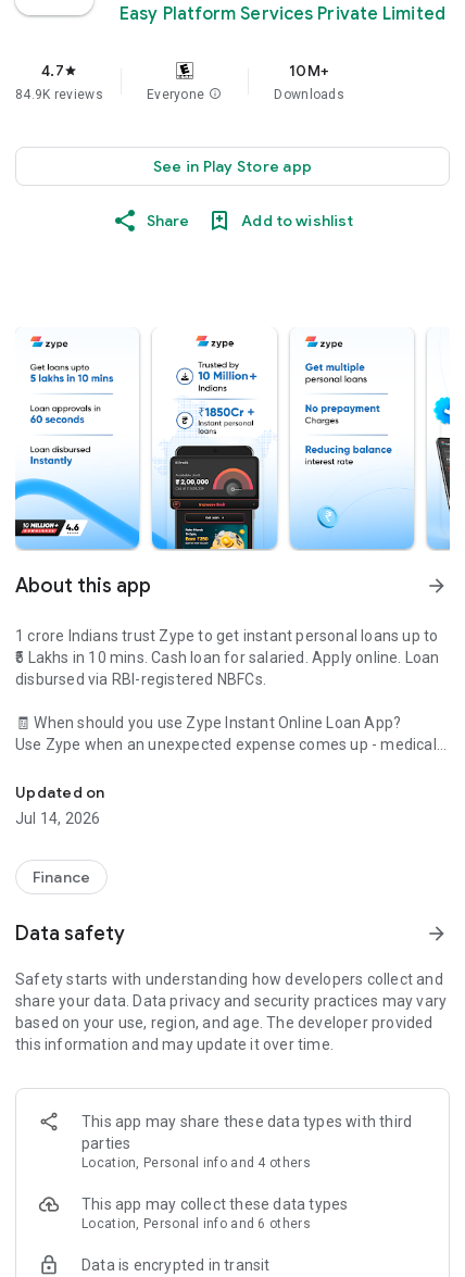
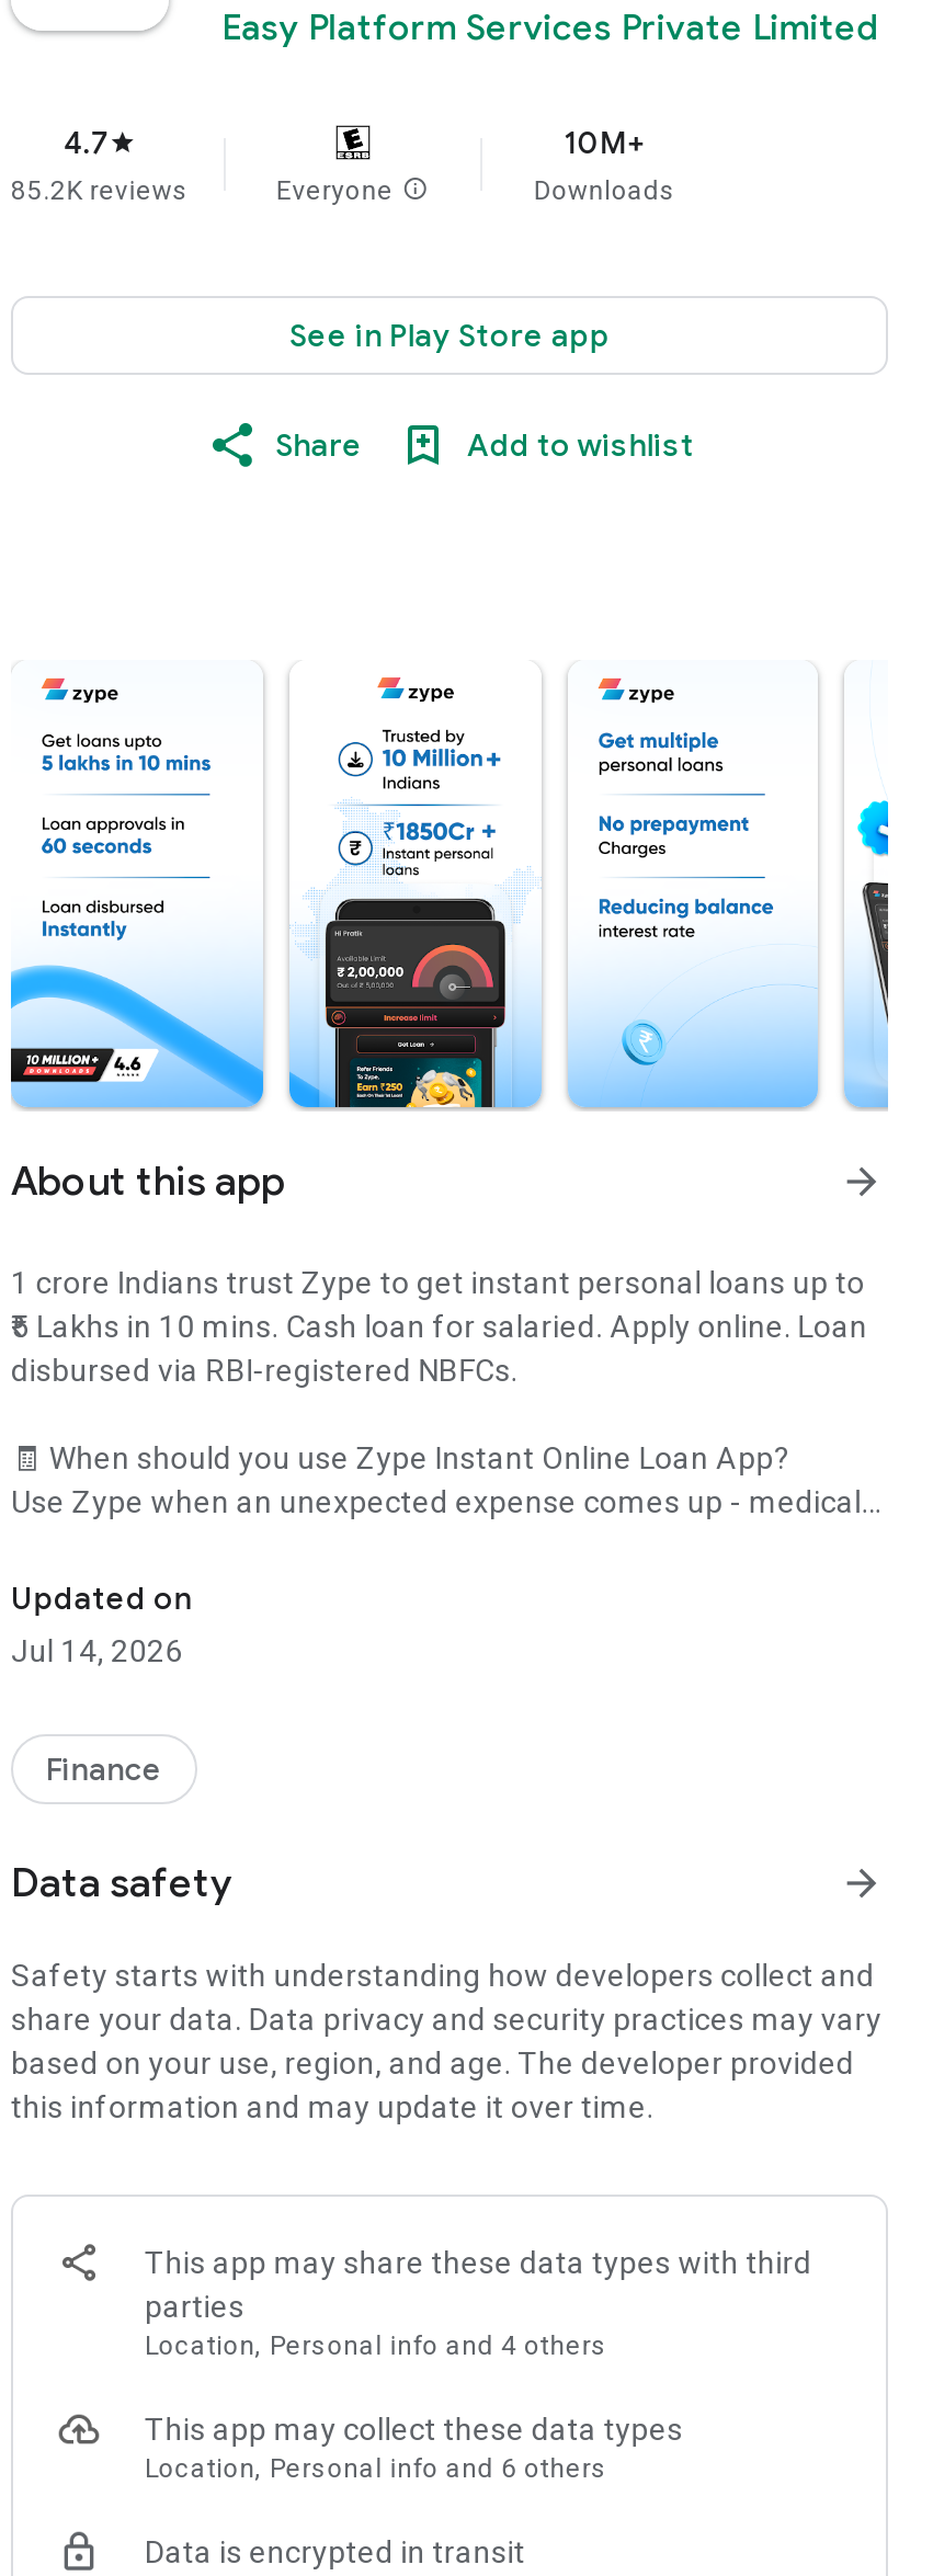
[15,87,103,102] 84.9K reviews -> [11,175,188,206] 85.2K reviews

